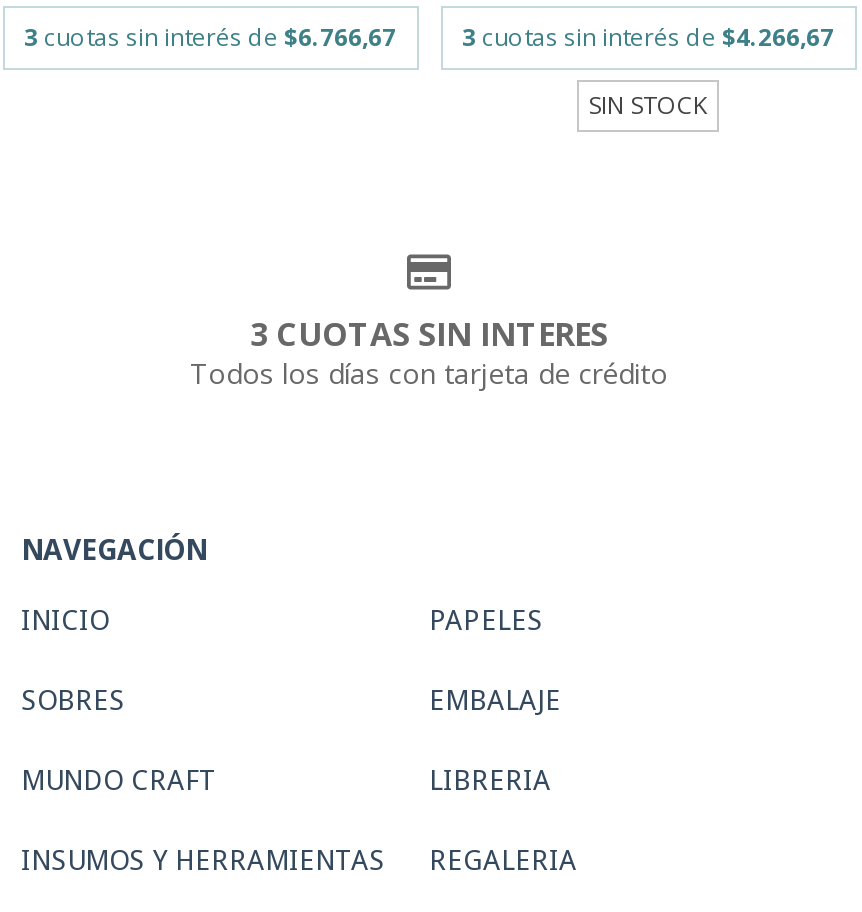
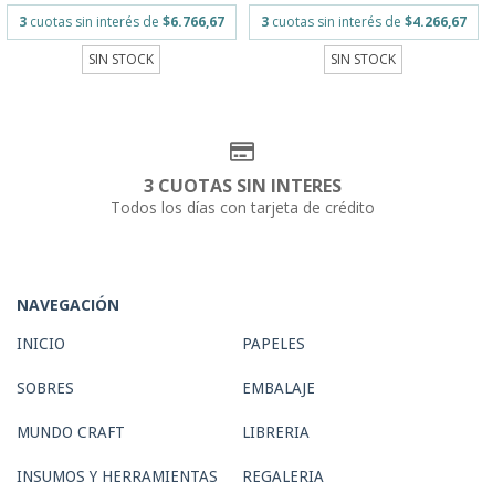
none -> [88,50,154,69] SIN STOCK

